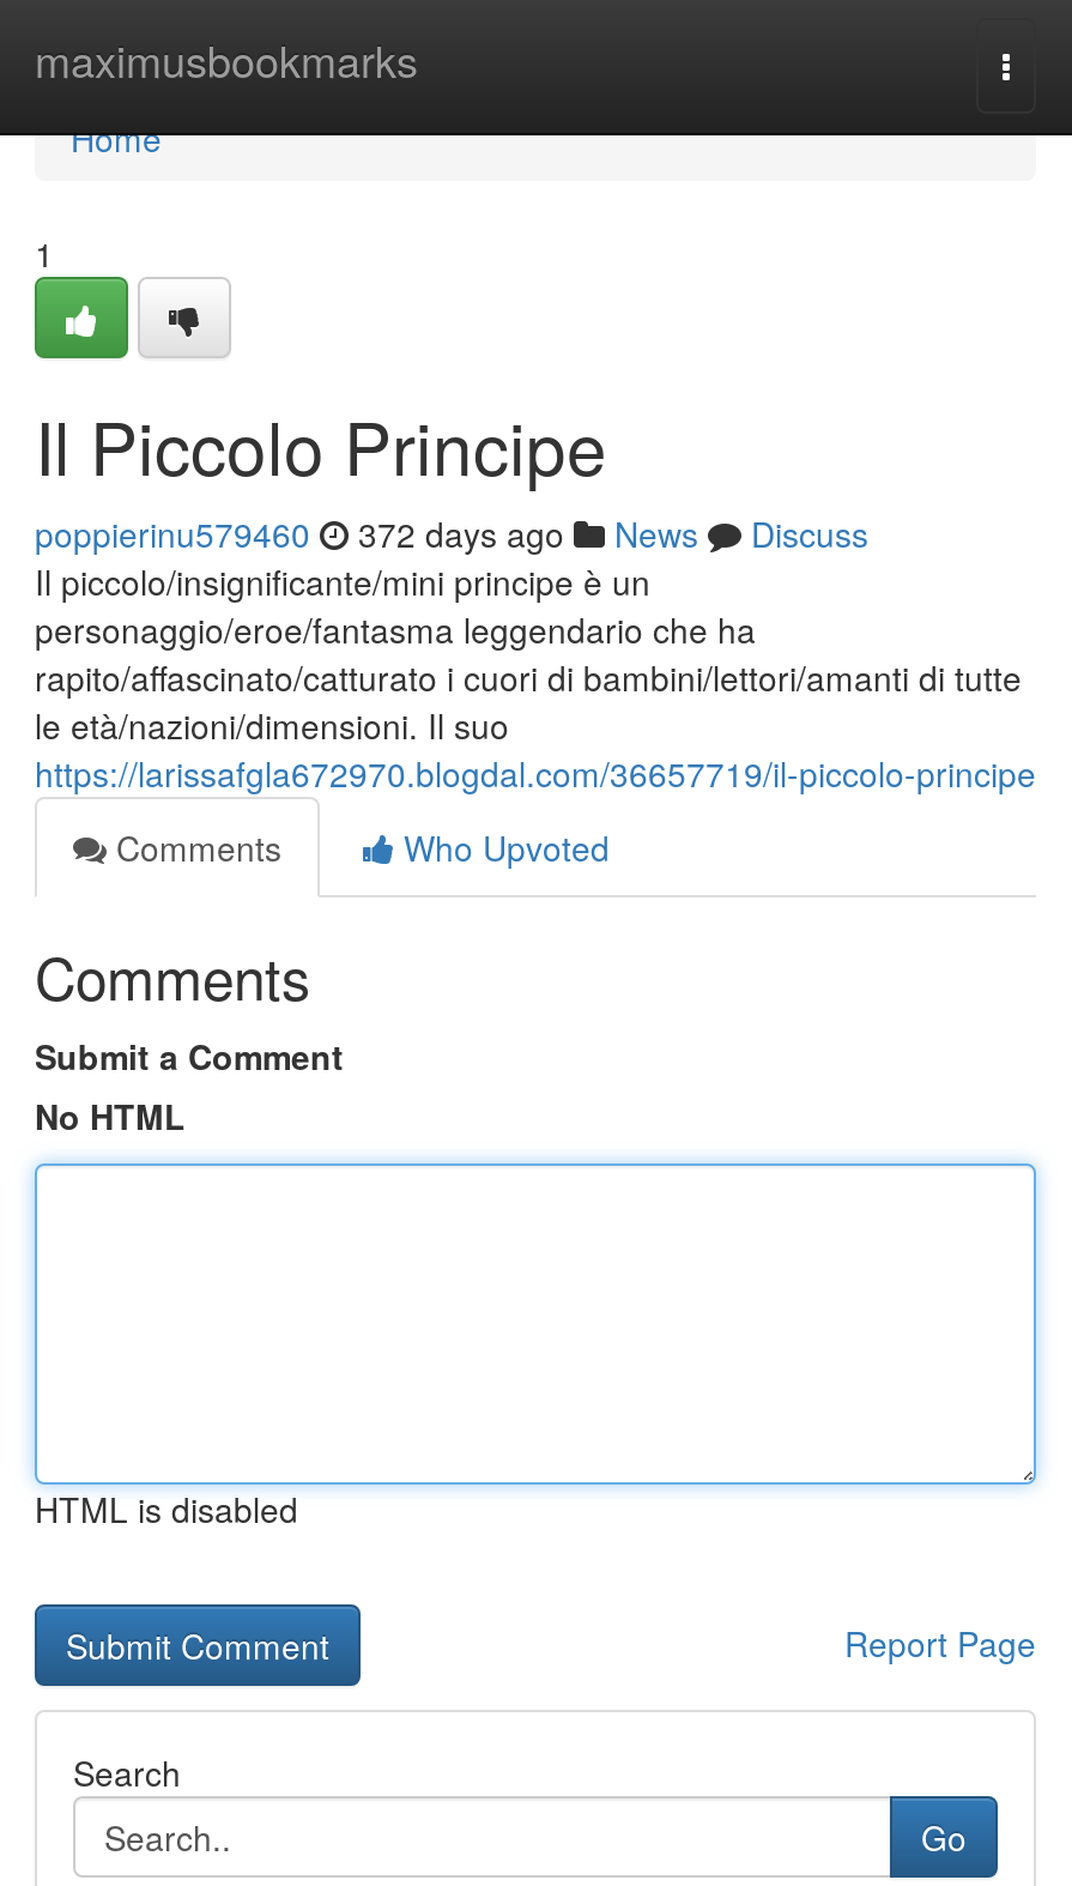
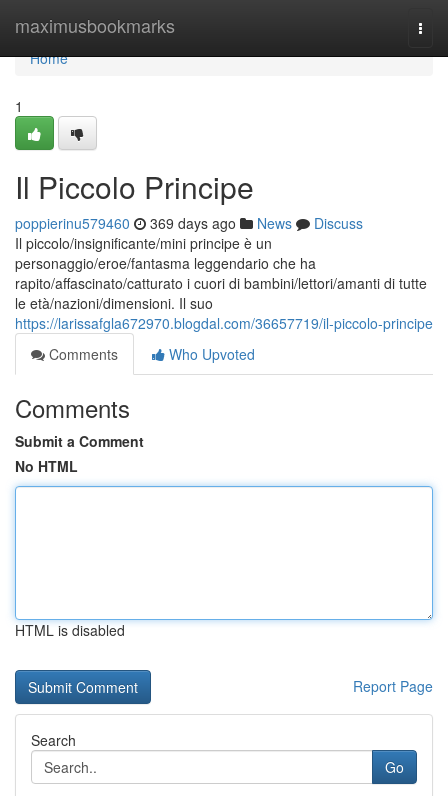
[35,509,868,557] poppierinu579460 372 days ago News Discuss -> [15,213,363,233] poppierinu579460 369 days ago News Discuss

